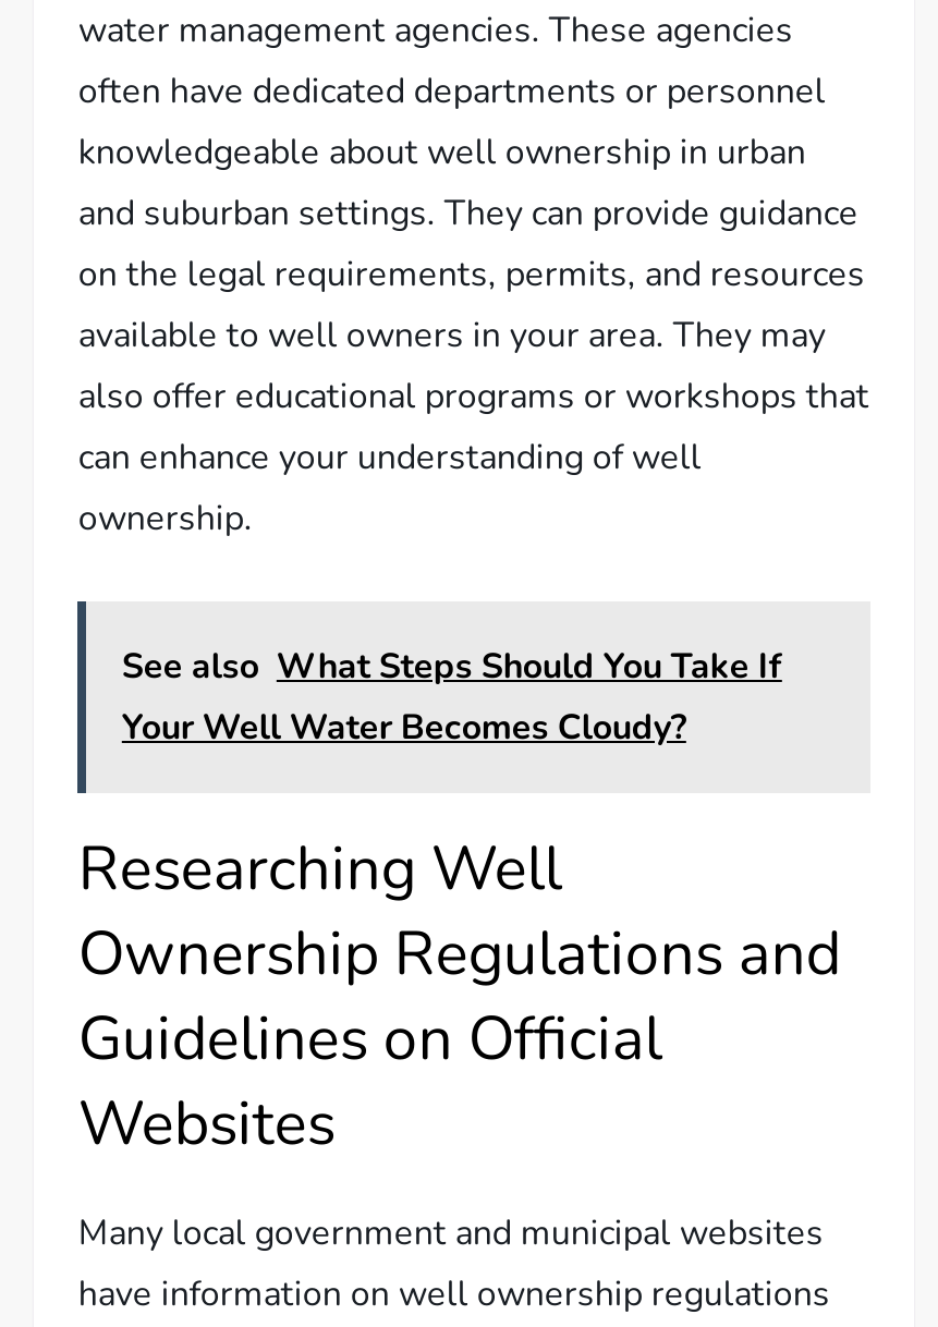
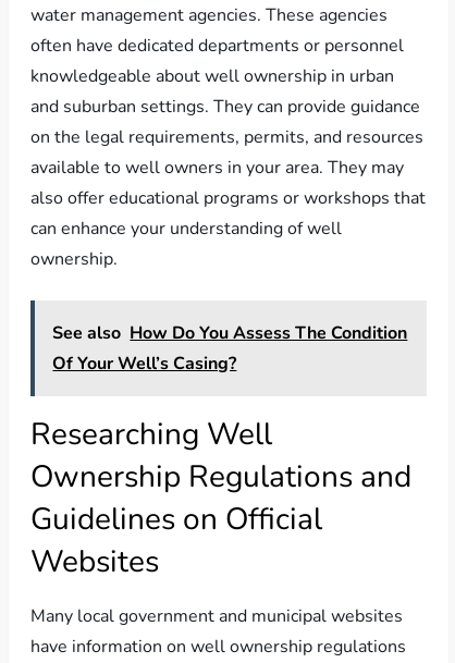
[122,643,782,752] See also What Steps Should You Take If | Your Well Water Becomes Cloudy? -> [53,321,408,376] See also How Do You Assess The Condition | Of Your Well’s Casing?

